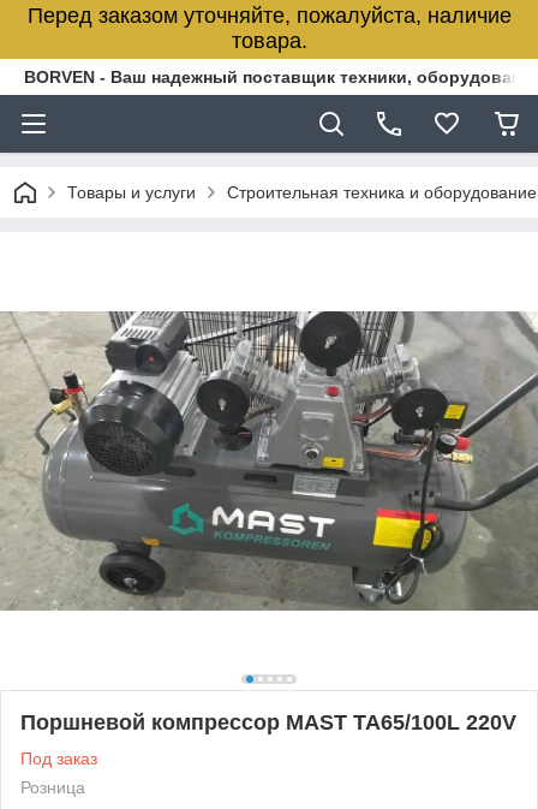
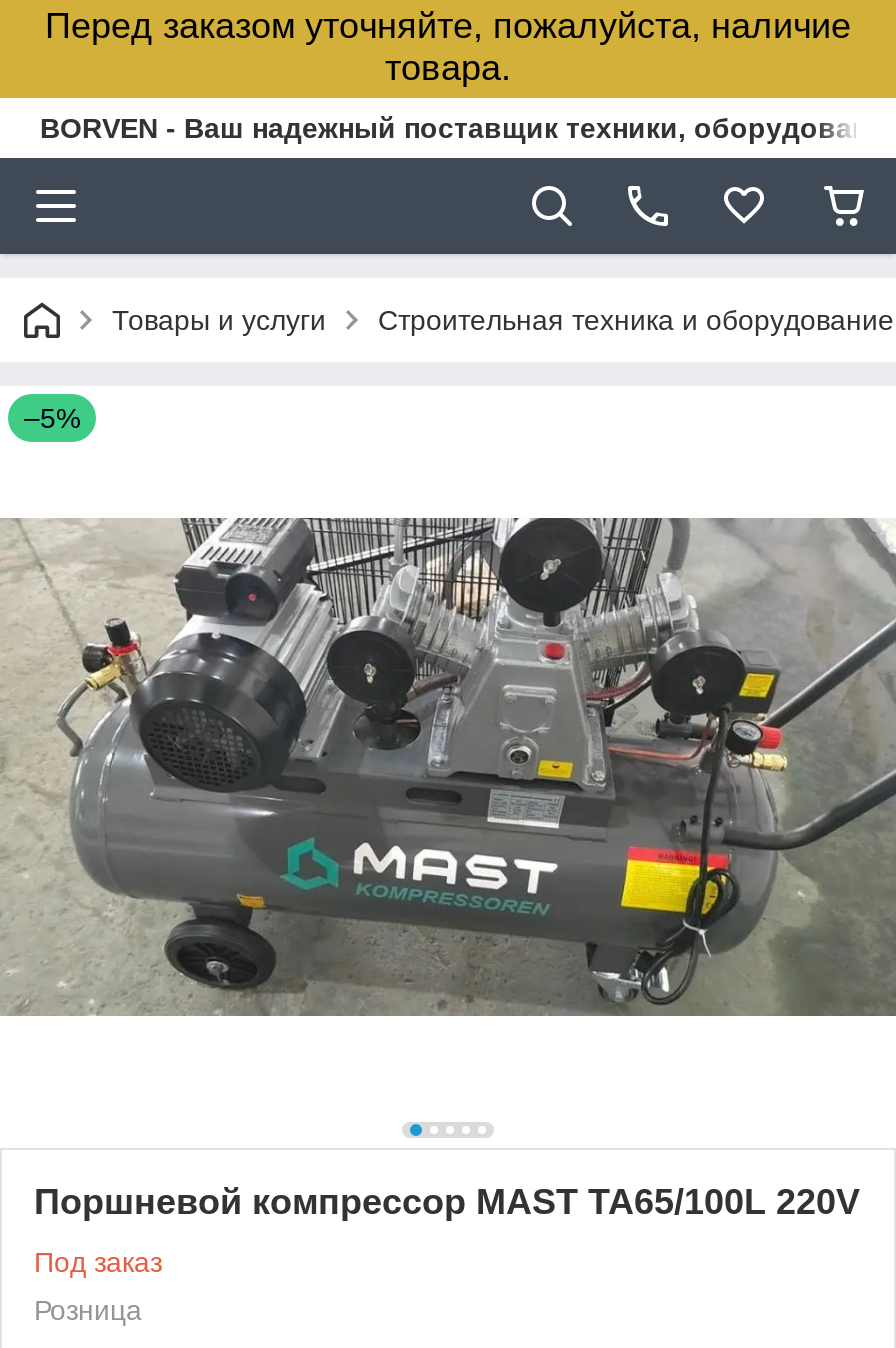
none -> [24,402,80,434] –5%

